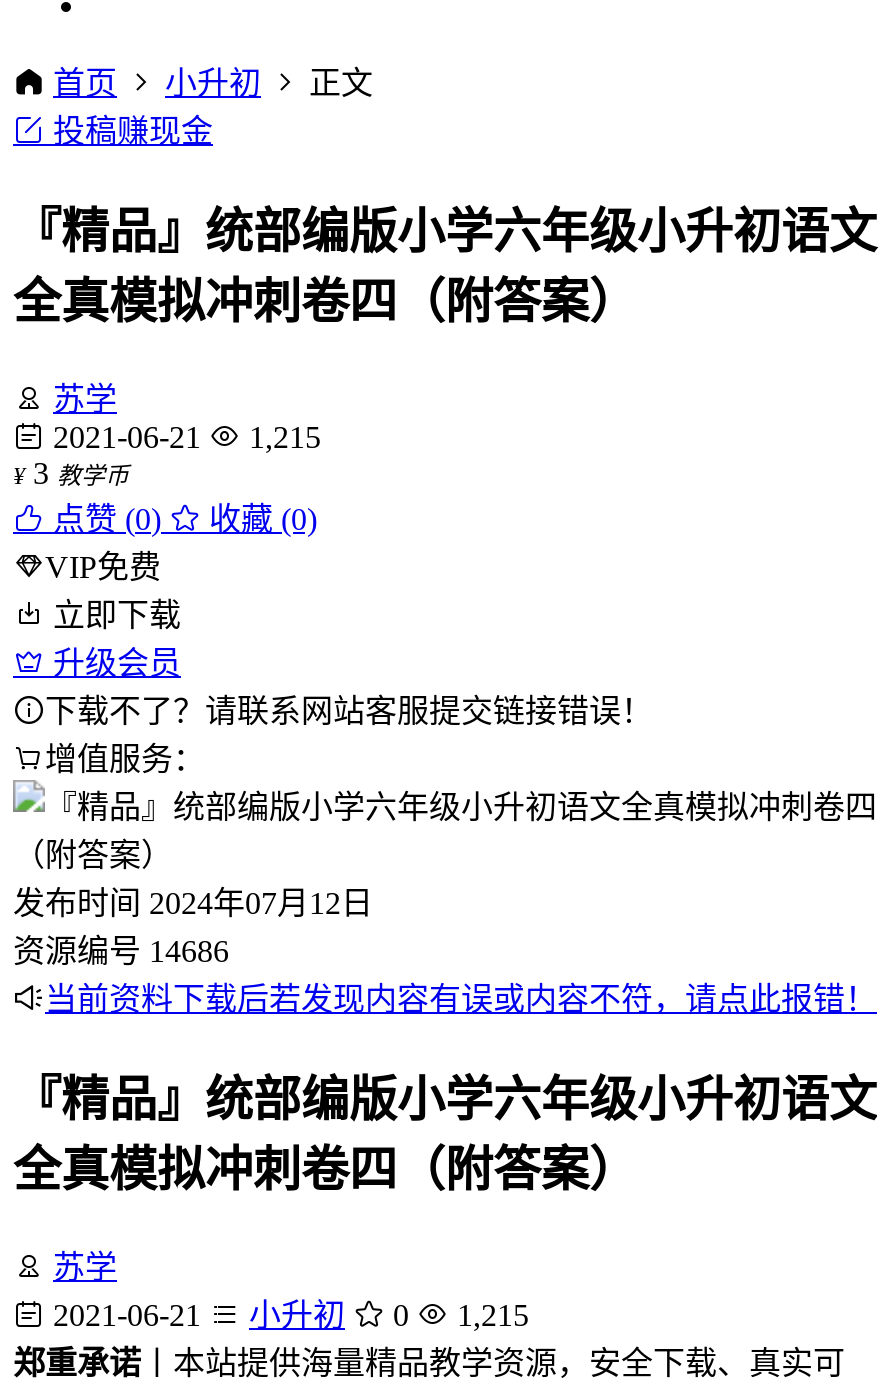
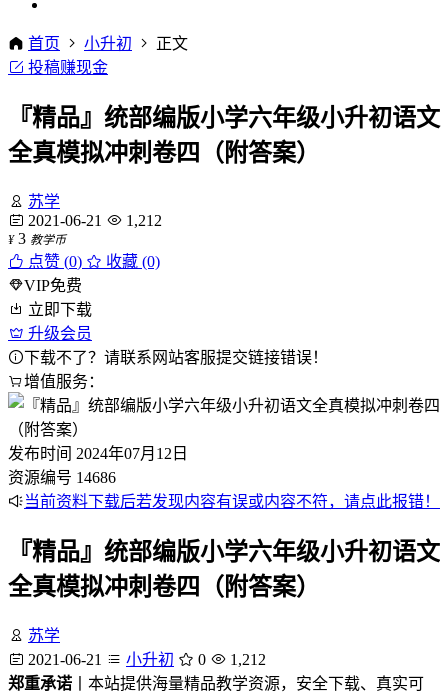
[45,420,321,454] 2021-06-21 1,215 -> [24,212,162,229] 2021-06-21 1,212
[449,1298,529,1332] 1,215 -> [226,651,266,668] 1,212

